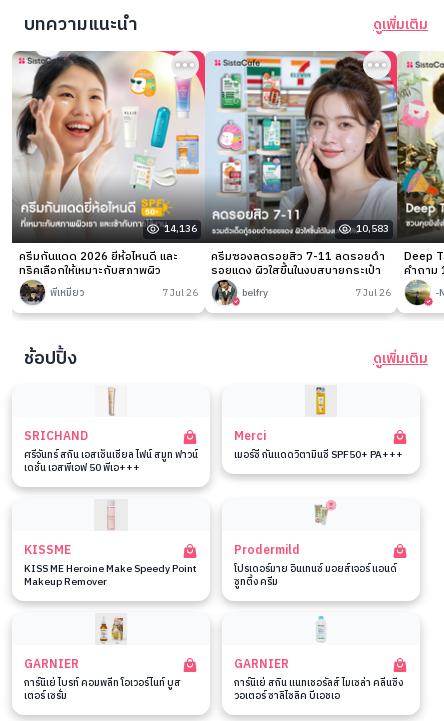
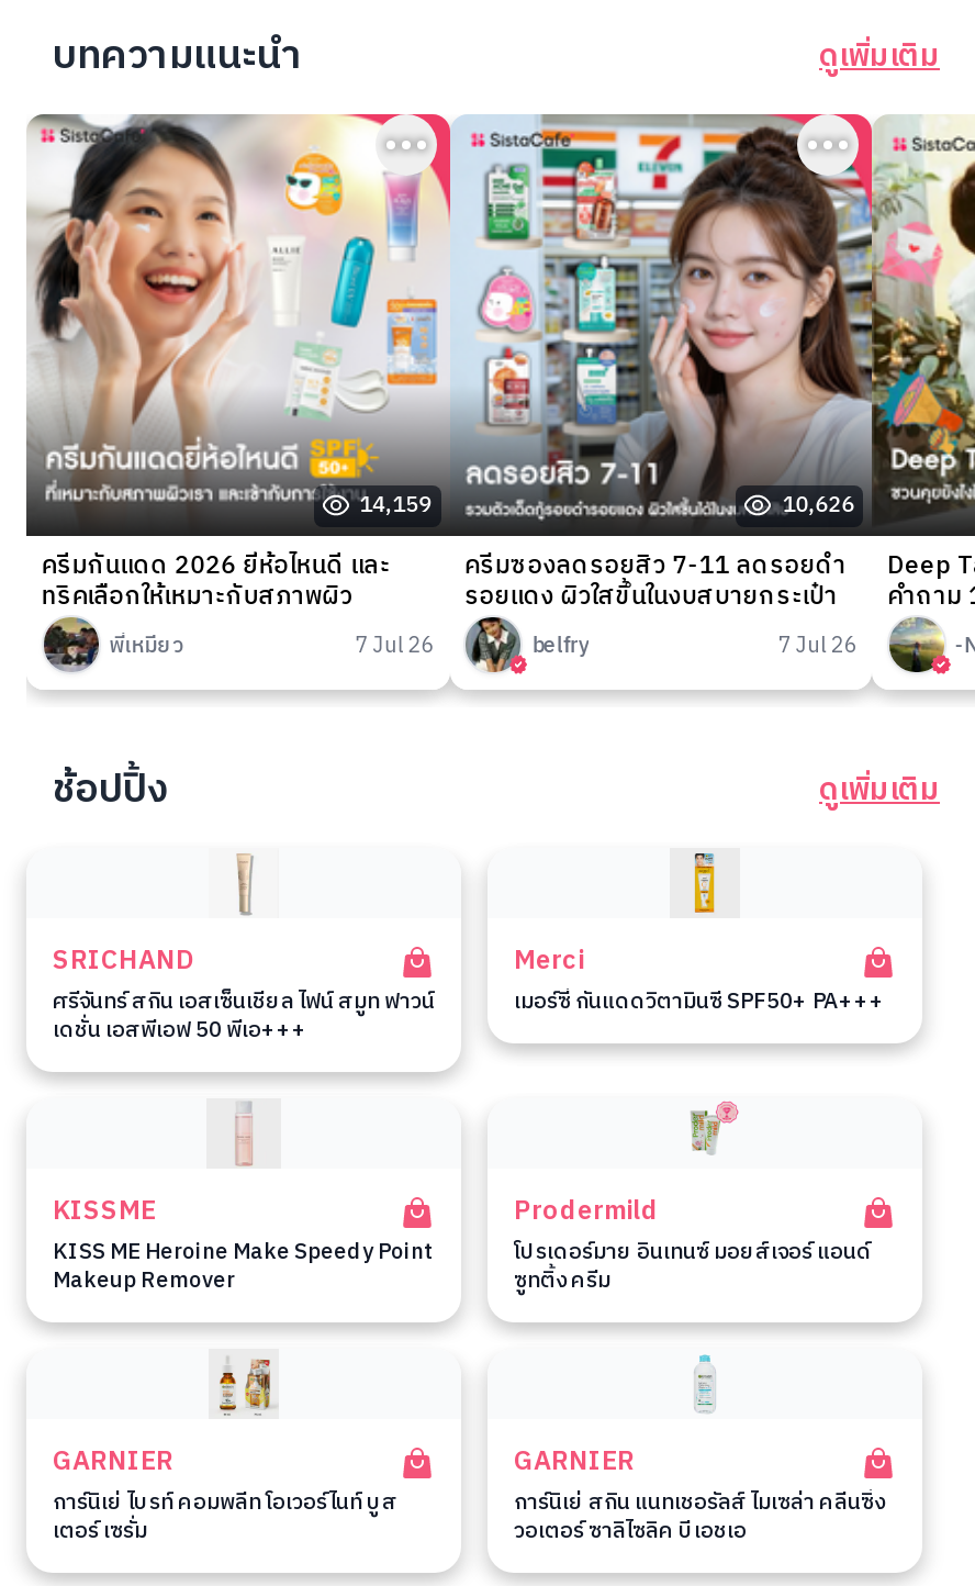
[164,221,197,237] 14,136 -> [359,489,432,524] 14,159
[356,221,389,237] 10,583 -> [782,489,855,524] 10,626

